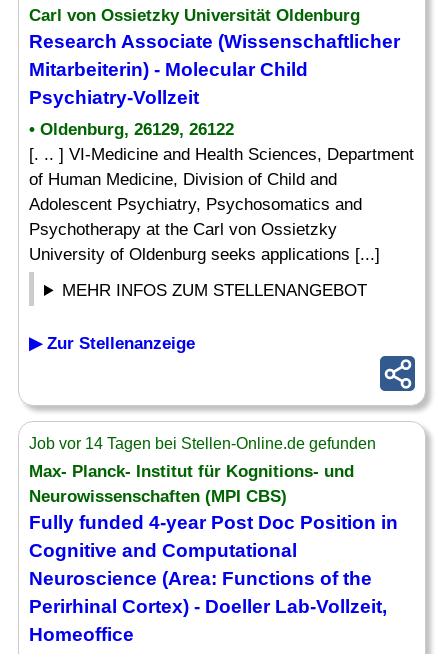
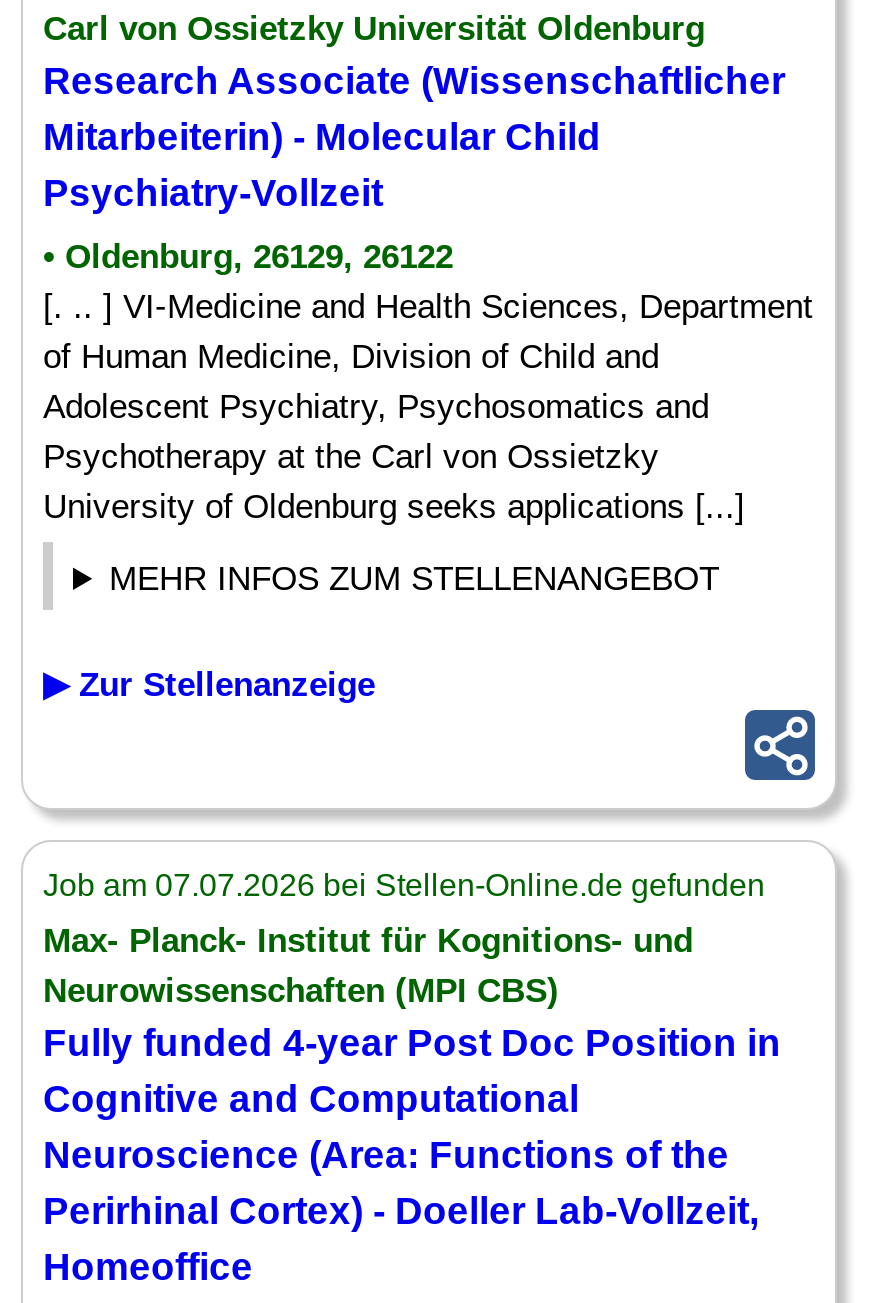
[29,435,376,452] Job vor 14 Tagen bei Stellen-Online.de gefunden -> [43,868,765,902] Job am 07.07.2026 bei Stellen-Online.de gefunden

